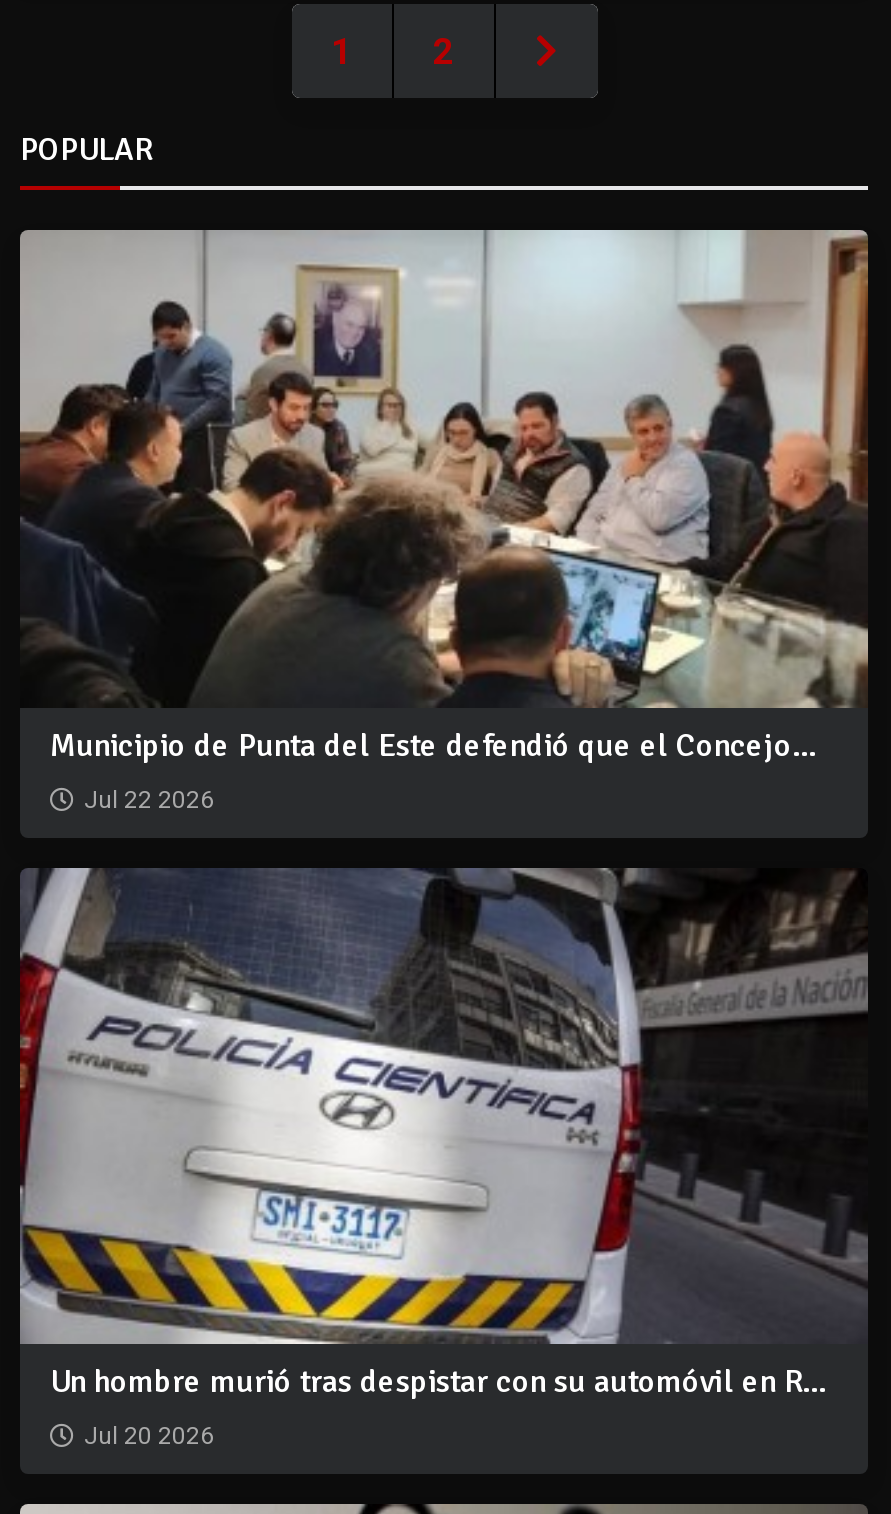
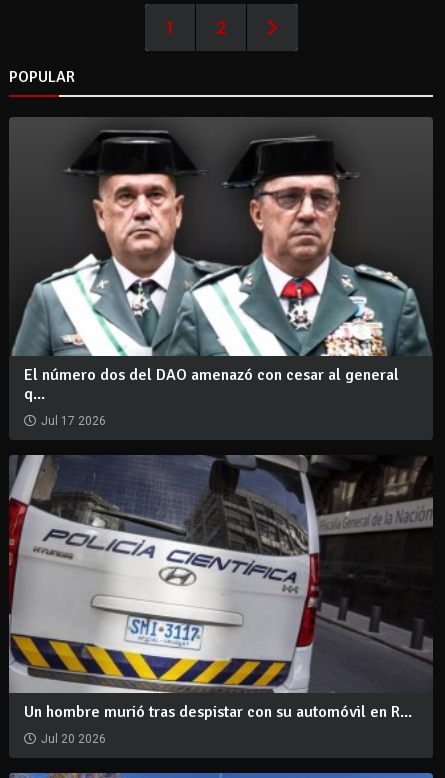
[20,228,870,765] [image] | Municipio de Punta del Este defendió que el Concejo... -> [10,118,432,403] [image] | El número dos del DAO amenazó con cesar al general | q...
[84,785,214,813] Jul 22 2026 -> [41,413,106,427] Jul 17 2026

